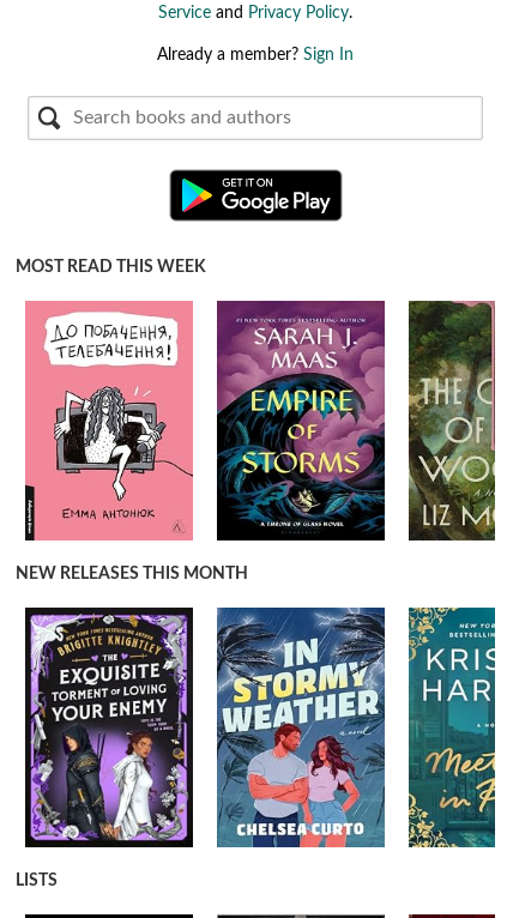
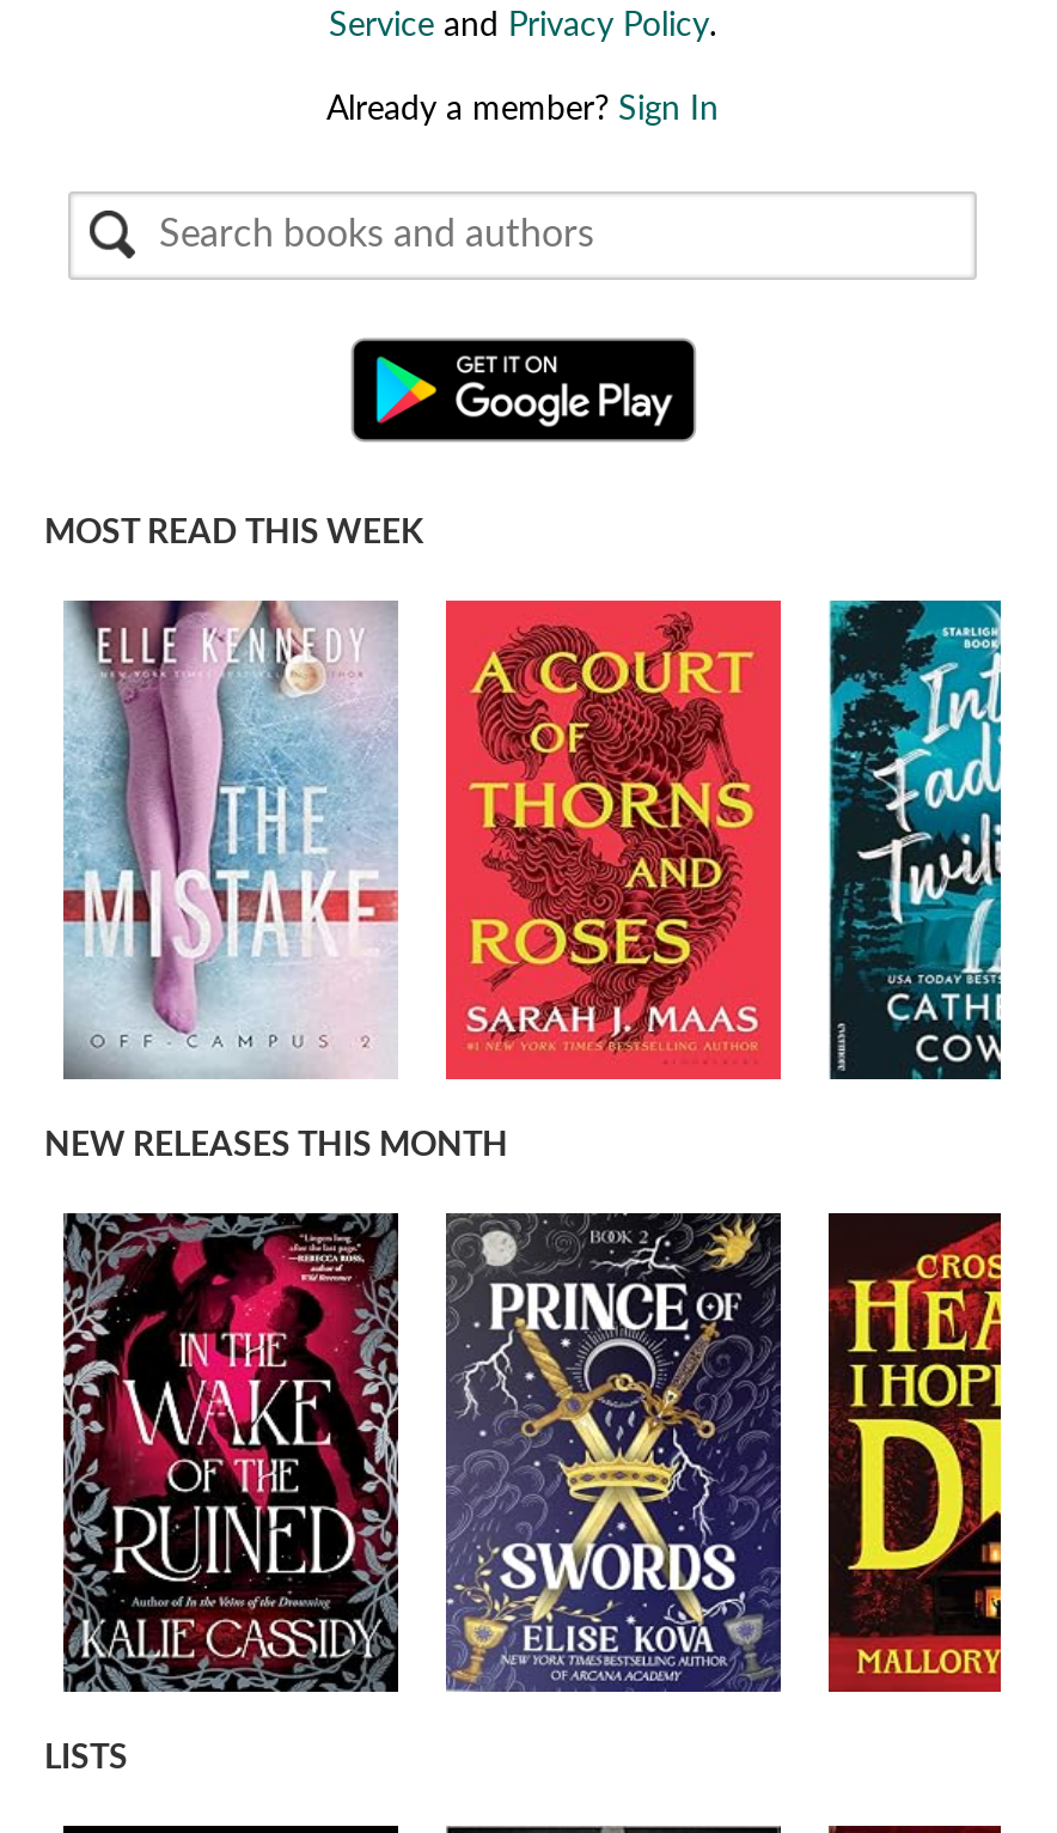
[24,301,193,540] [image] -> [61,598,398,1082] [image]
[216,300,386,542] [image] -> [444,598,783,1082] [image]
[408,300,496,540] [image] -> [826,598,1003,1079] [image]
[24,608,193,848] [image] -> [61,1211,398,1694] [image]
[216,606,386,848] [image] -> [444,1211,783,1694] [image]
[408,606,496,848] [image] -> [826,1211,1003,1694] [image]

